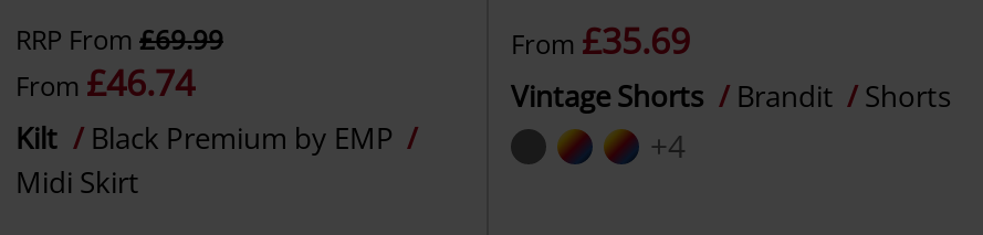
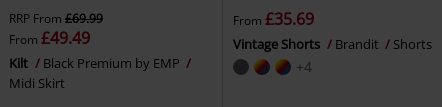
[15,58,195,106] From £46.74 -> [9,27,90,49] From £49.49

